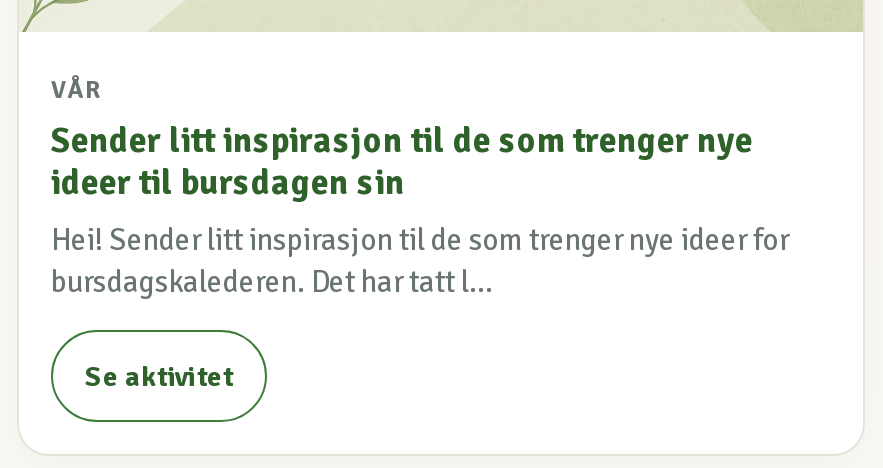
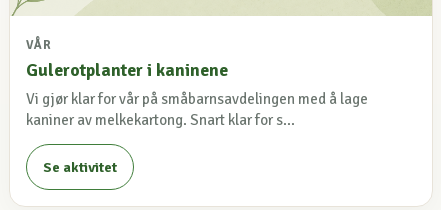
[51,118,789,300] Sender litt inspirasjon til de som trenger nye | ideer til bursdagen sin | Hei! Sender litt inspirasjon til de som trenger nye ideer for | bursdagskalederen. Det har tatt l... -> [26,59,368,129] Gulerotplanter i kaninene | Vi gjør klar for vår på småbarnsavdelingen med å lage | kaniner av melkekartong. Snart klar for s...

